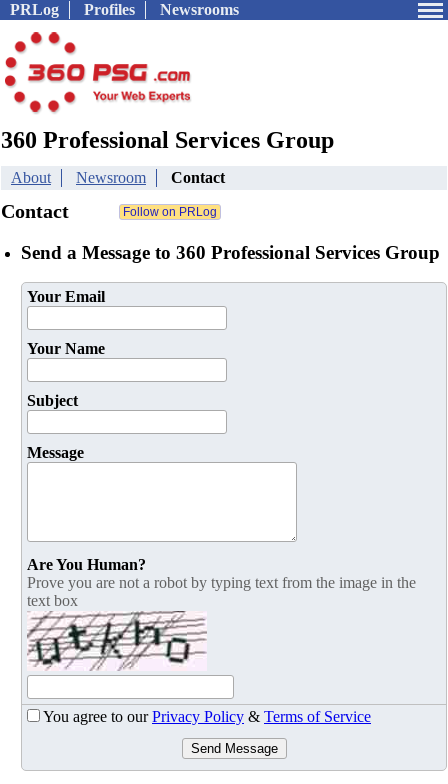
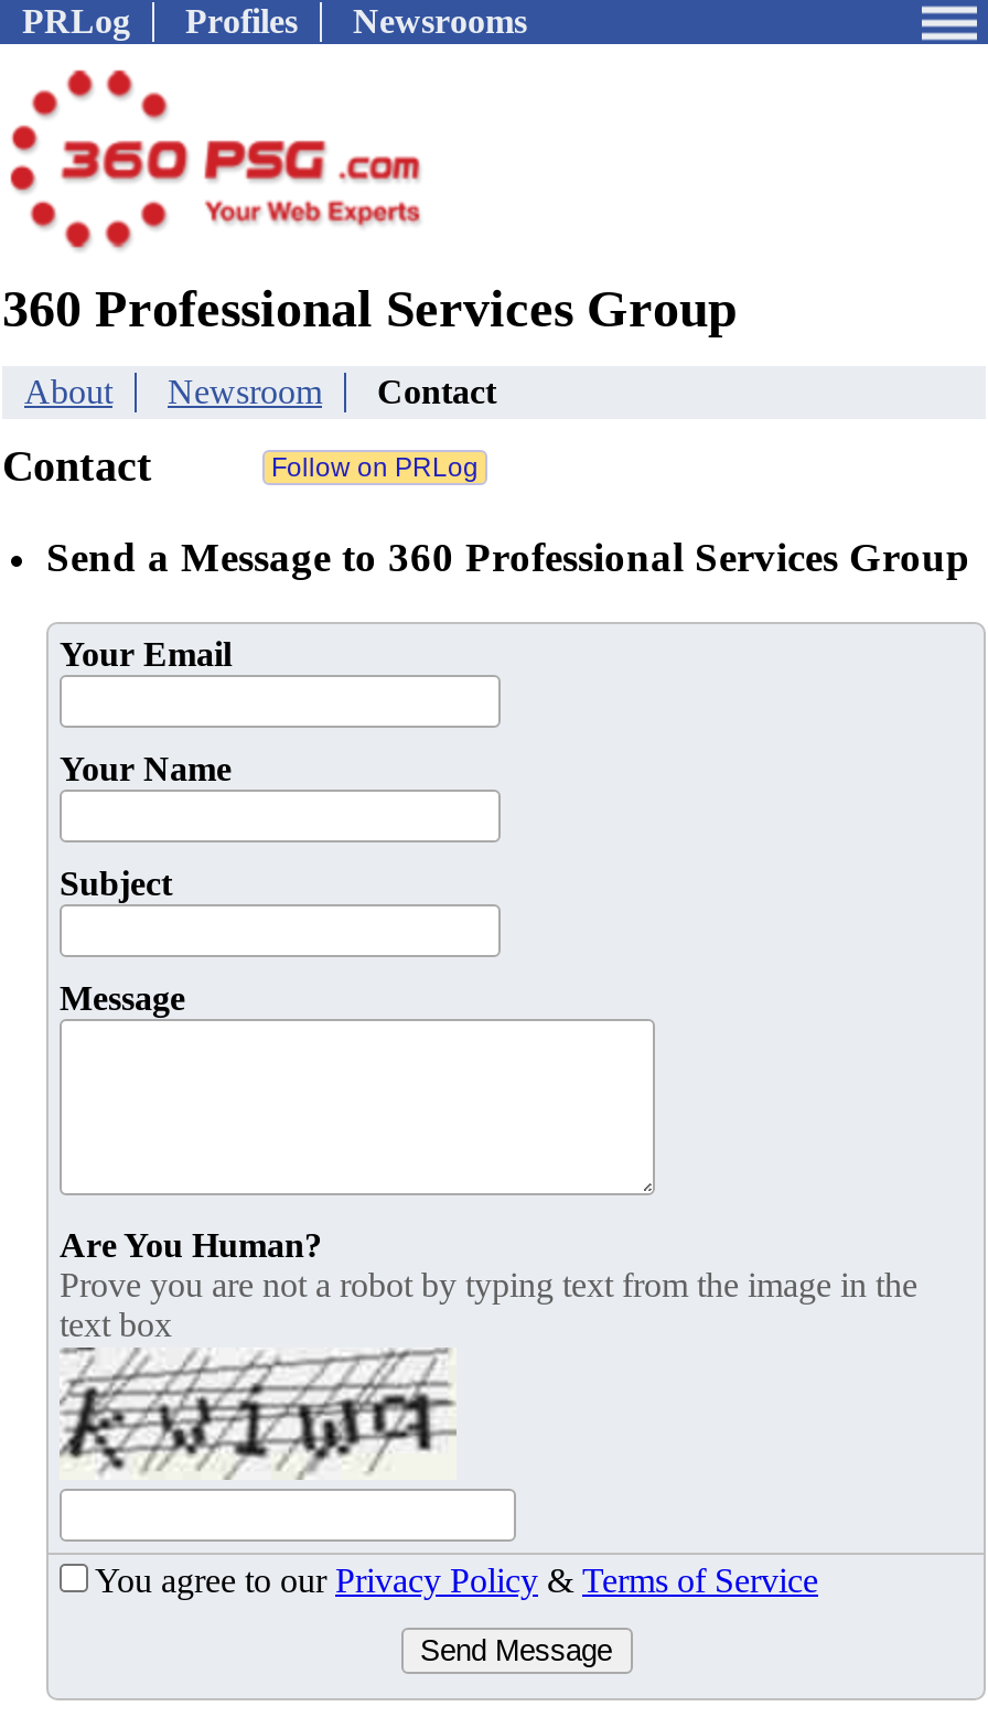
[27,610,207,671] [image] -> [60,1348,457,1480] [image]

